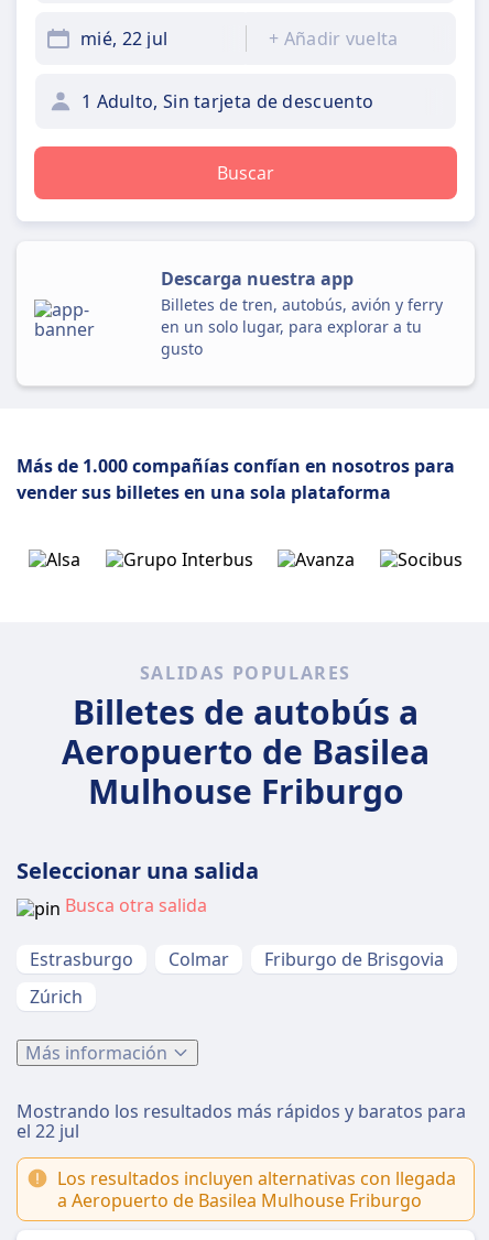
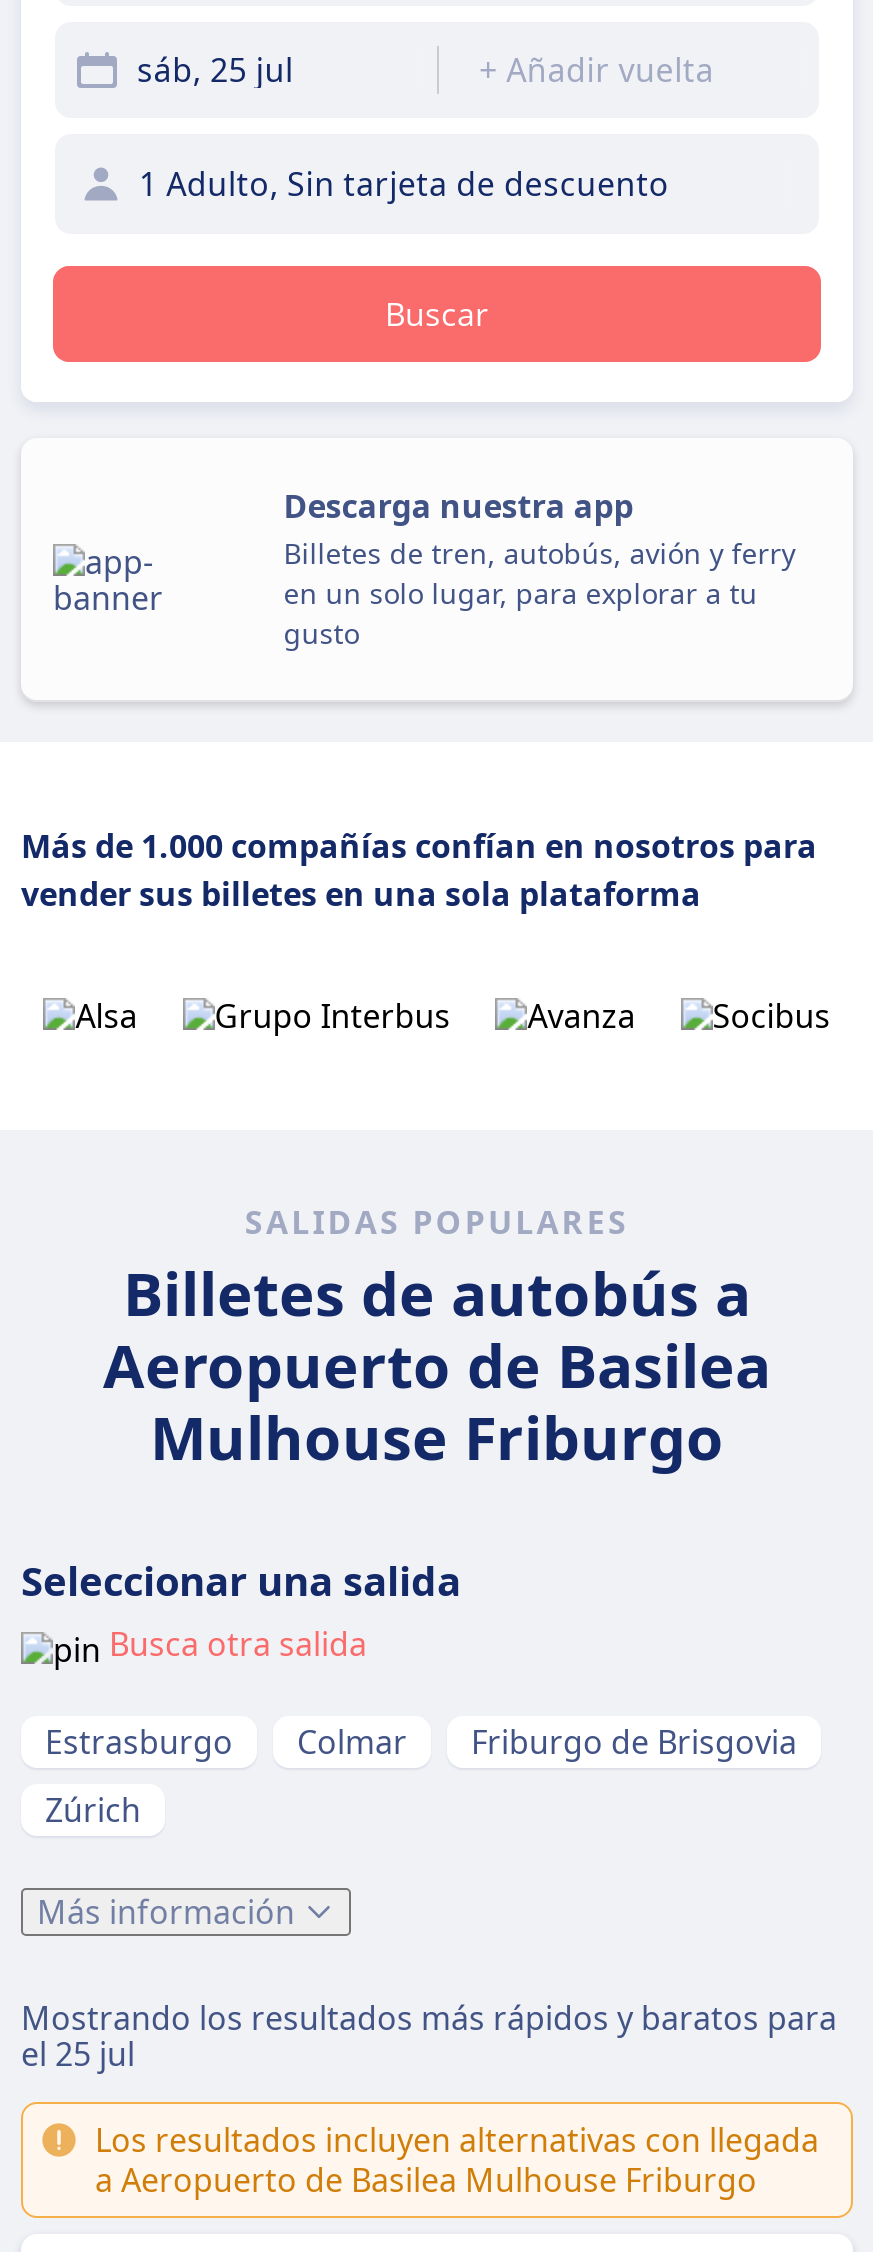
[80,26,168,51] mié, 22 jul -> [137,48,294,92] sáb, 25 jul
[17,1119,79,1143] el 22 jul -> [21,2032,135,2076] el 25 jul

